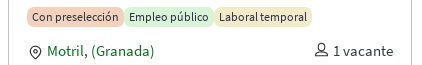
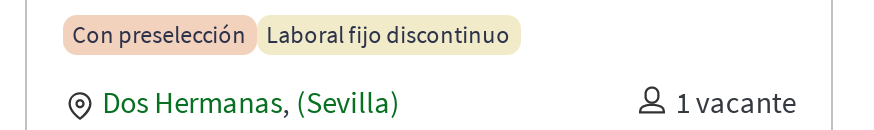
[129,9,307,24] Empleo público | Laboral temporal -> [266,19,510,49] Laboral fijo discontinuo
[47,41,155,60] Motril, (Granada) -> [102,83,400,121] Dos Hermanas, (Sevilla)

